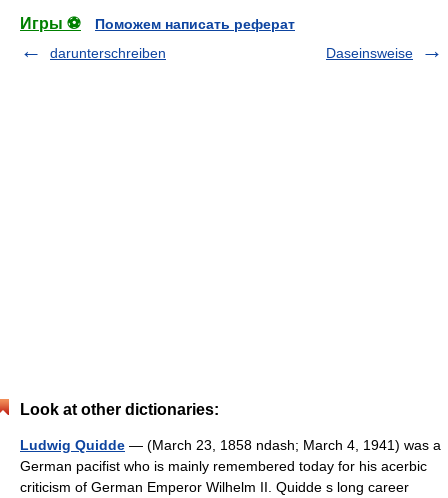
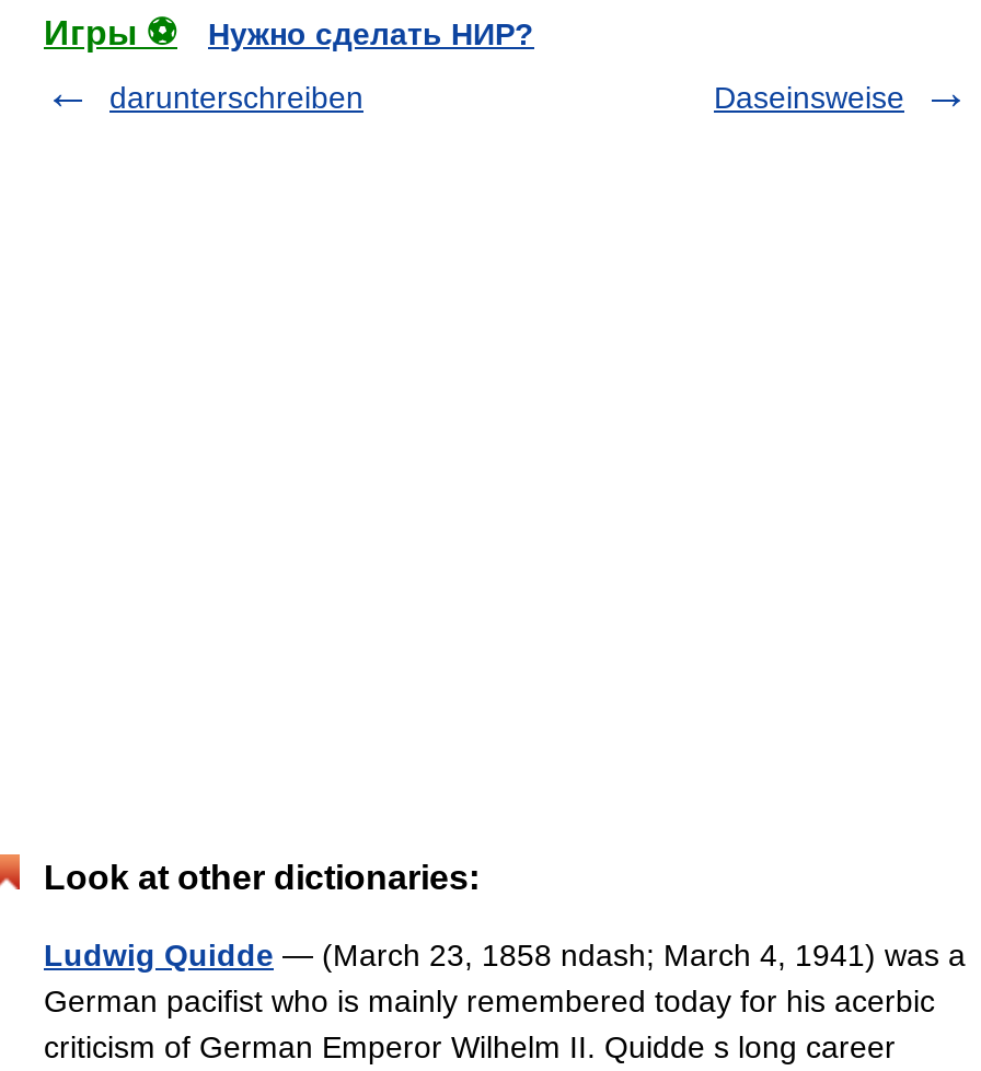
[95,16,295,32] Поможем написать реферат -> [208,16,534,51] Нужно сделать НИР?

